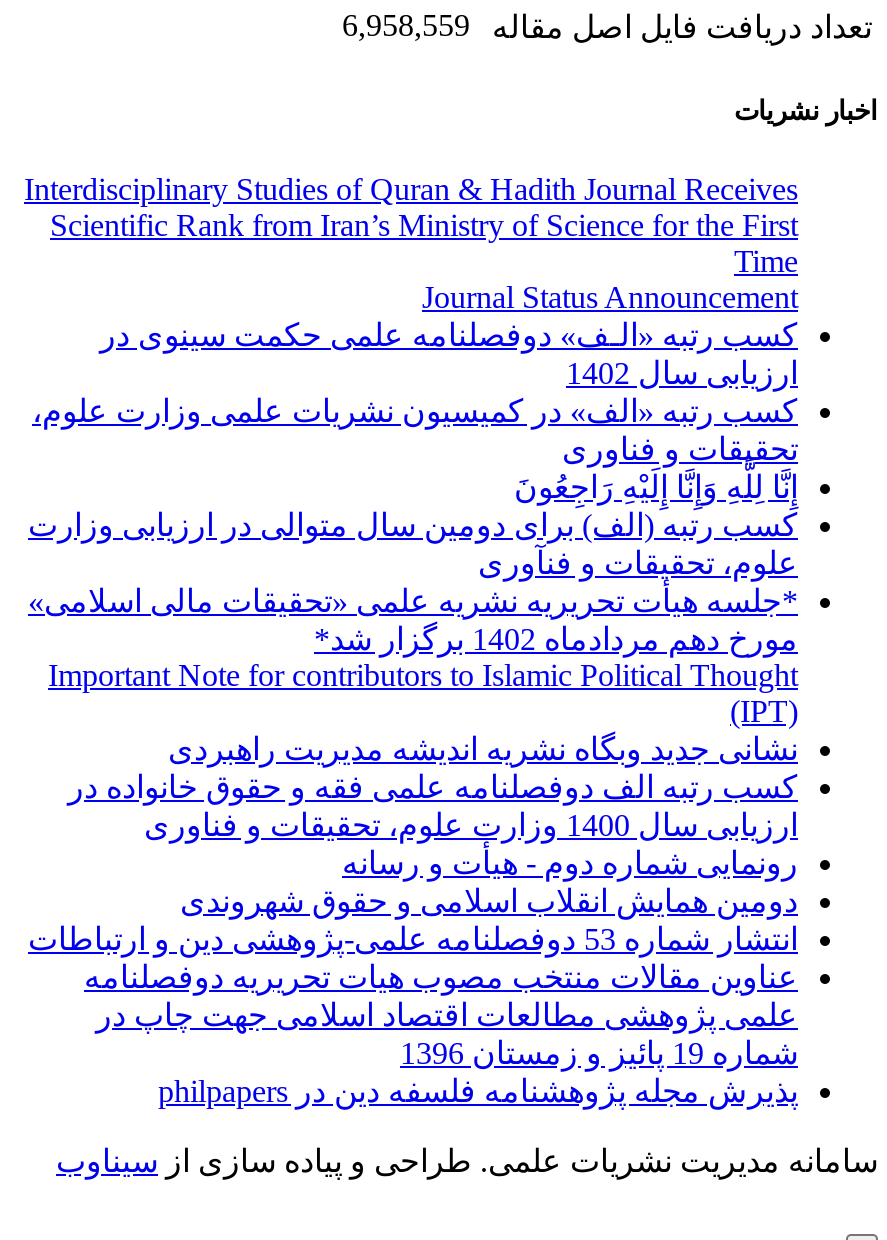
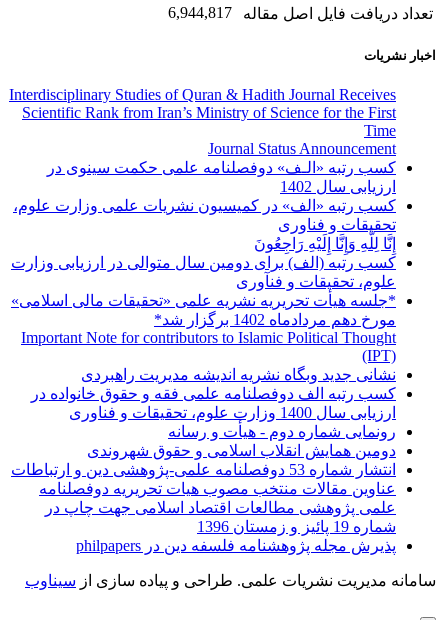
[342,7,872,43] تعداد دریافت فایل اصل مقاله 6,958,559 -> [168,4,433,22] تعداد دریافت فایل اصل مقاله 6,944,817

